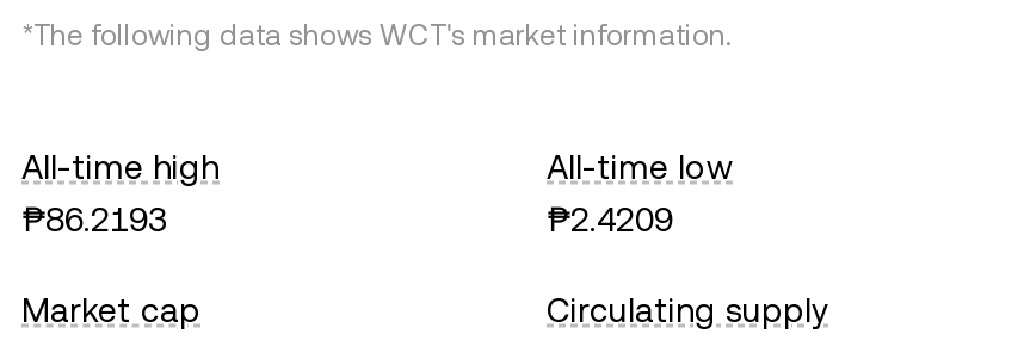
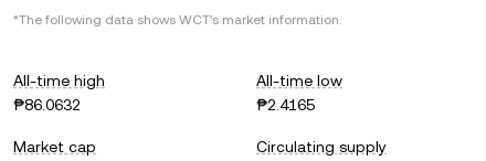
[21,200,167,239] ₱86.2193 -> [13,96,81,114] ₱86.0632
[547,200,673,239] ₱2.4209 -> [256,96,315,114] ₱2.4165

